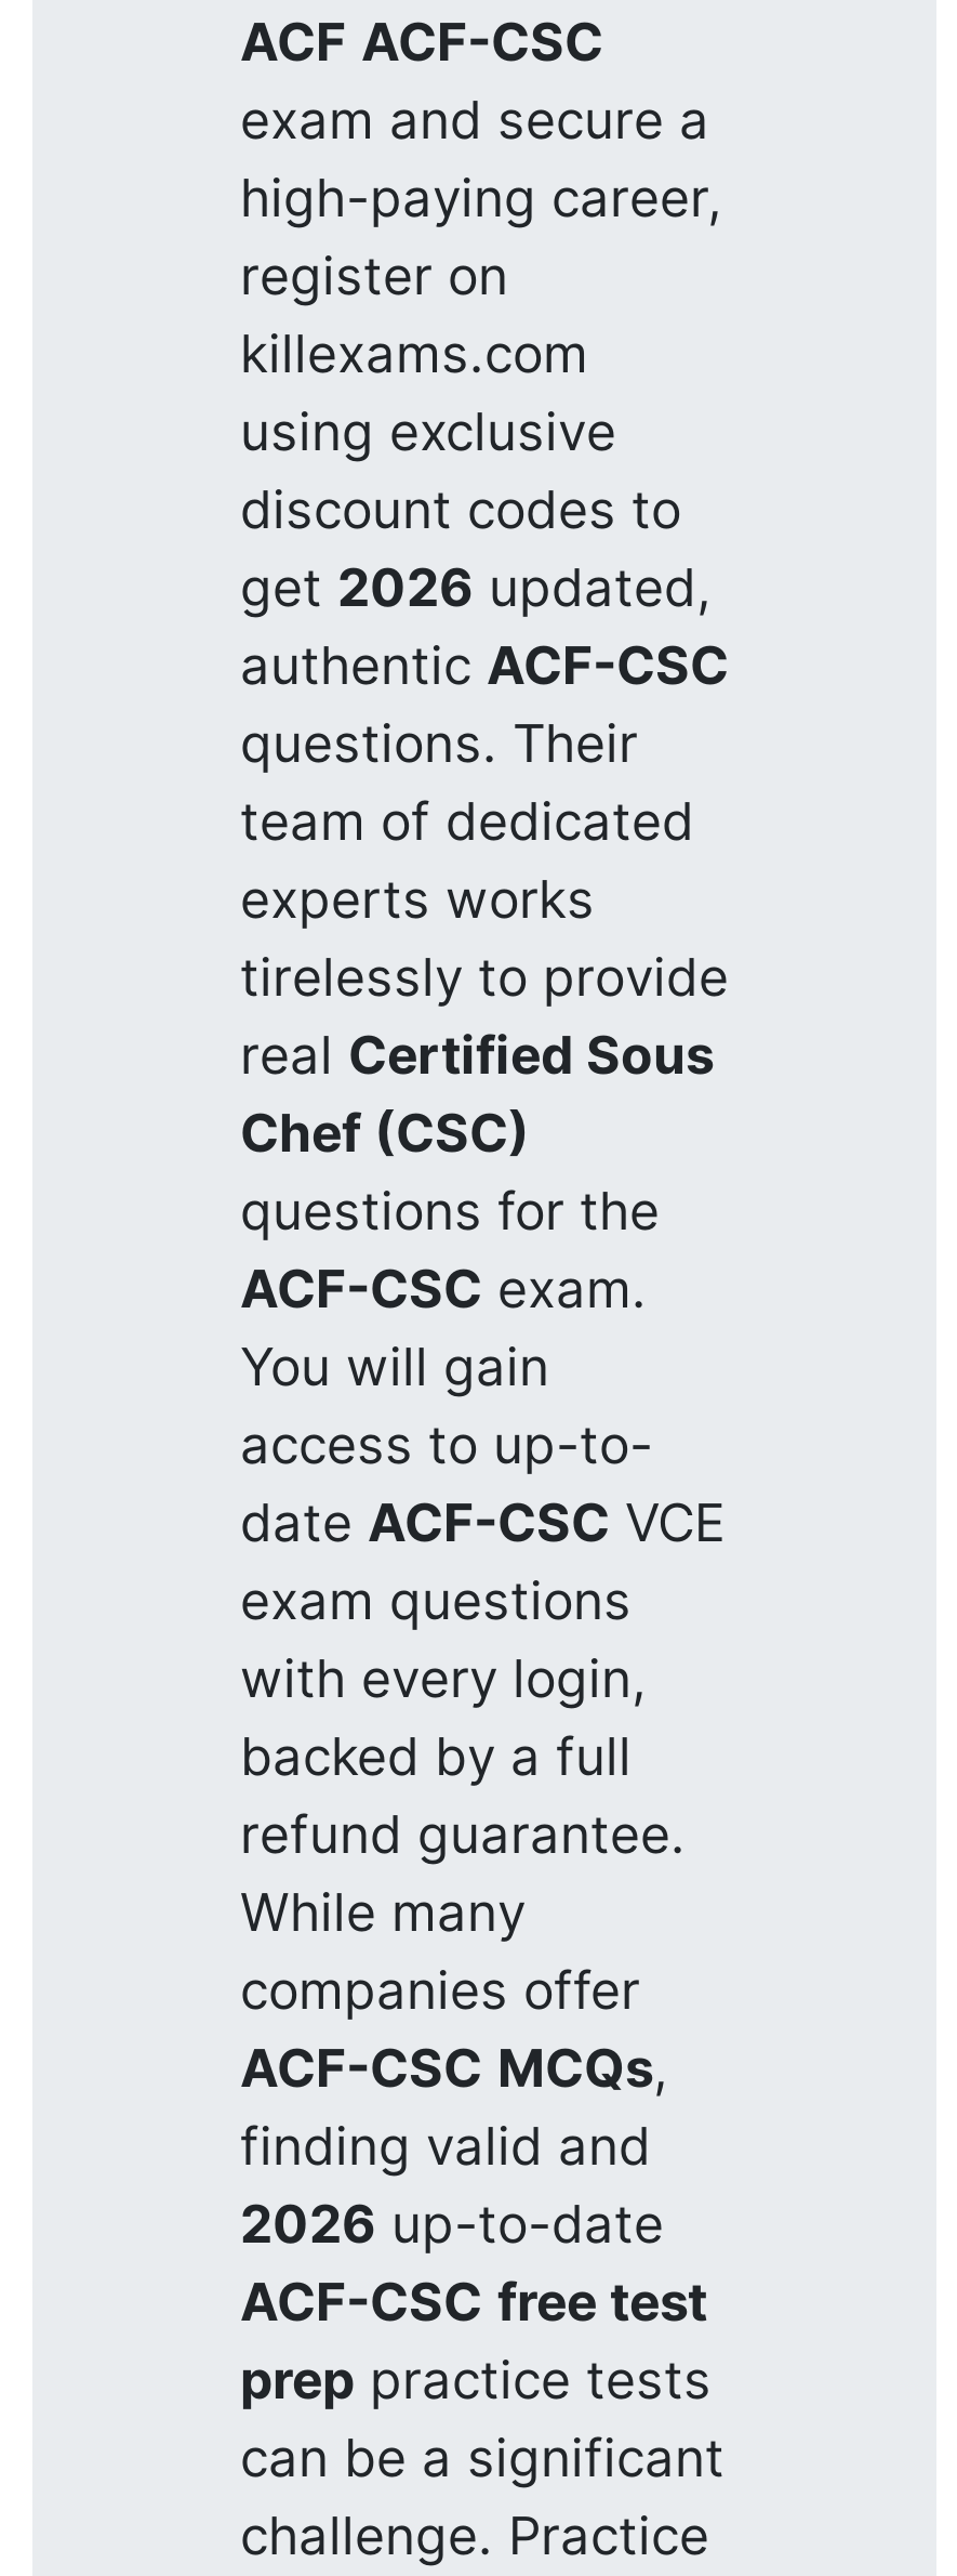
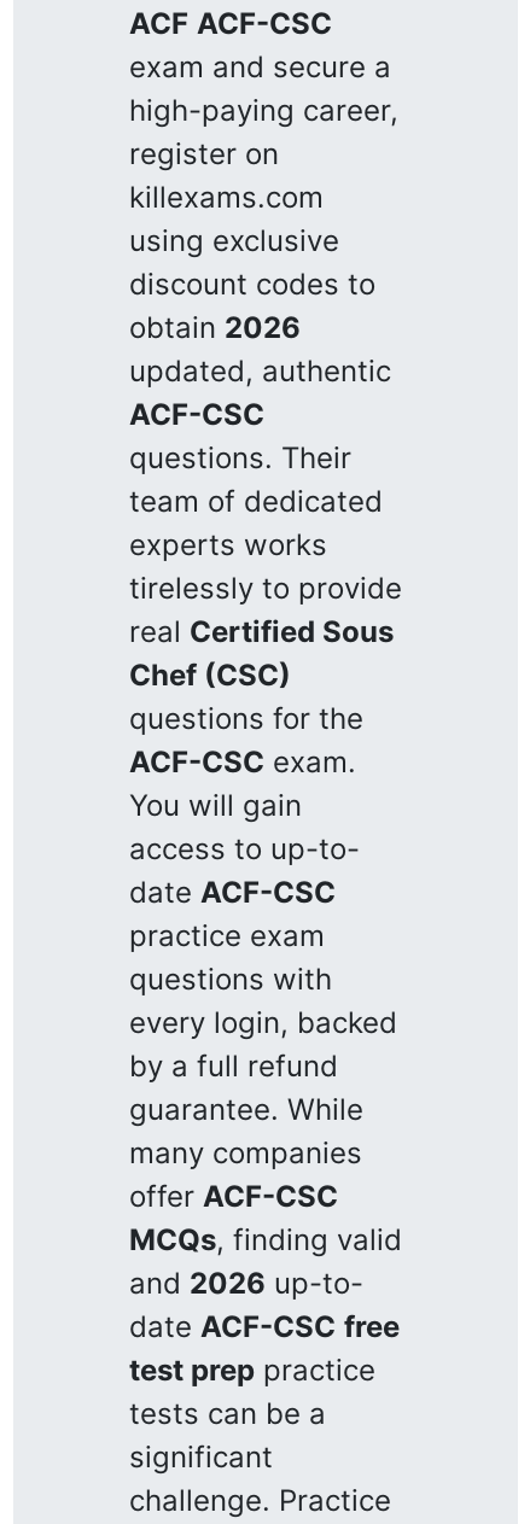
[240,555,729,696] get 2026 updated, | authentic ACF-CSC -> [129,310,391,431] obtain 2026 | updated, authentic | ACF-CSC
[240,1490,725,2488] date ACF-CSC VCE | exam questions | with every login, | backed by a full | refund guarantee. | While many | companies offer | ACF-CSC MCQs, | finding valid and | 2026 up-to-date | ACF-CSC free test | prep practice tests | can be a significant -> [129,874,402,1474] date ACF-CSC | practice exam | questions with | every login, backed | by a full refund | guarantee. While | many companies | offer ACF-CSC | MCQs, finding valid | and 2026 up-to- | date ACF-CSC free | test prep practice | tests can be a | significant

